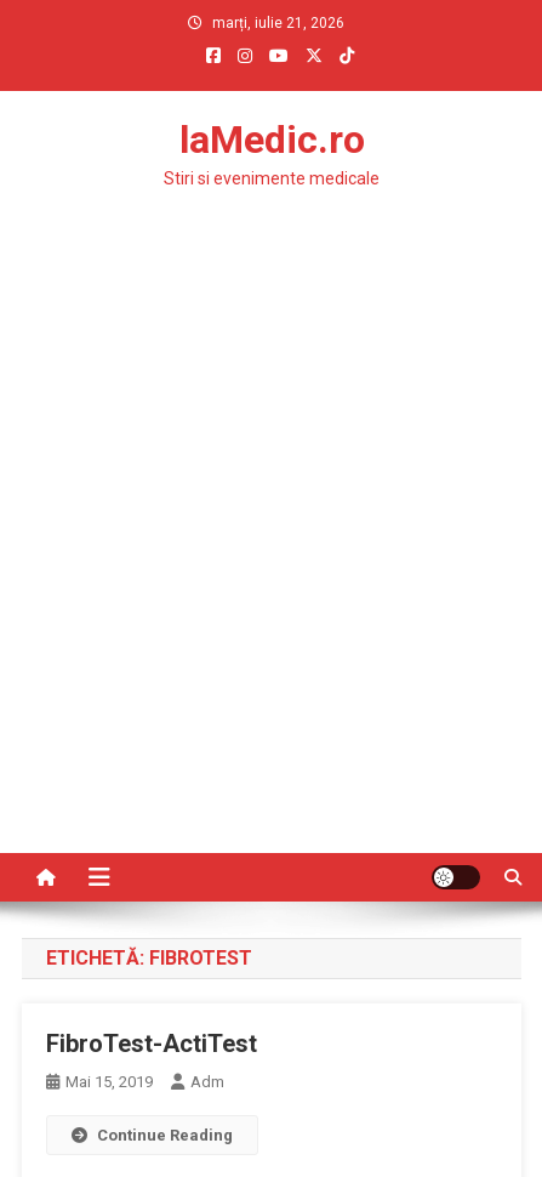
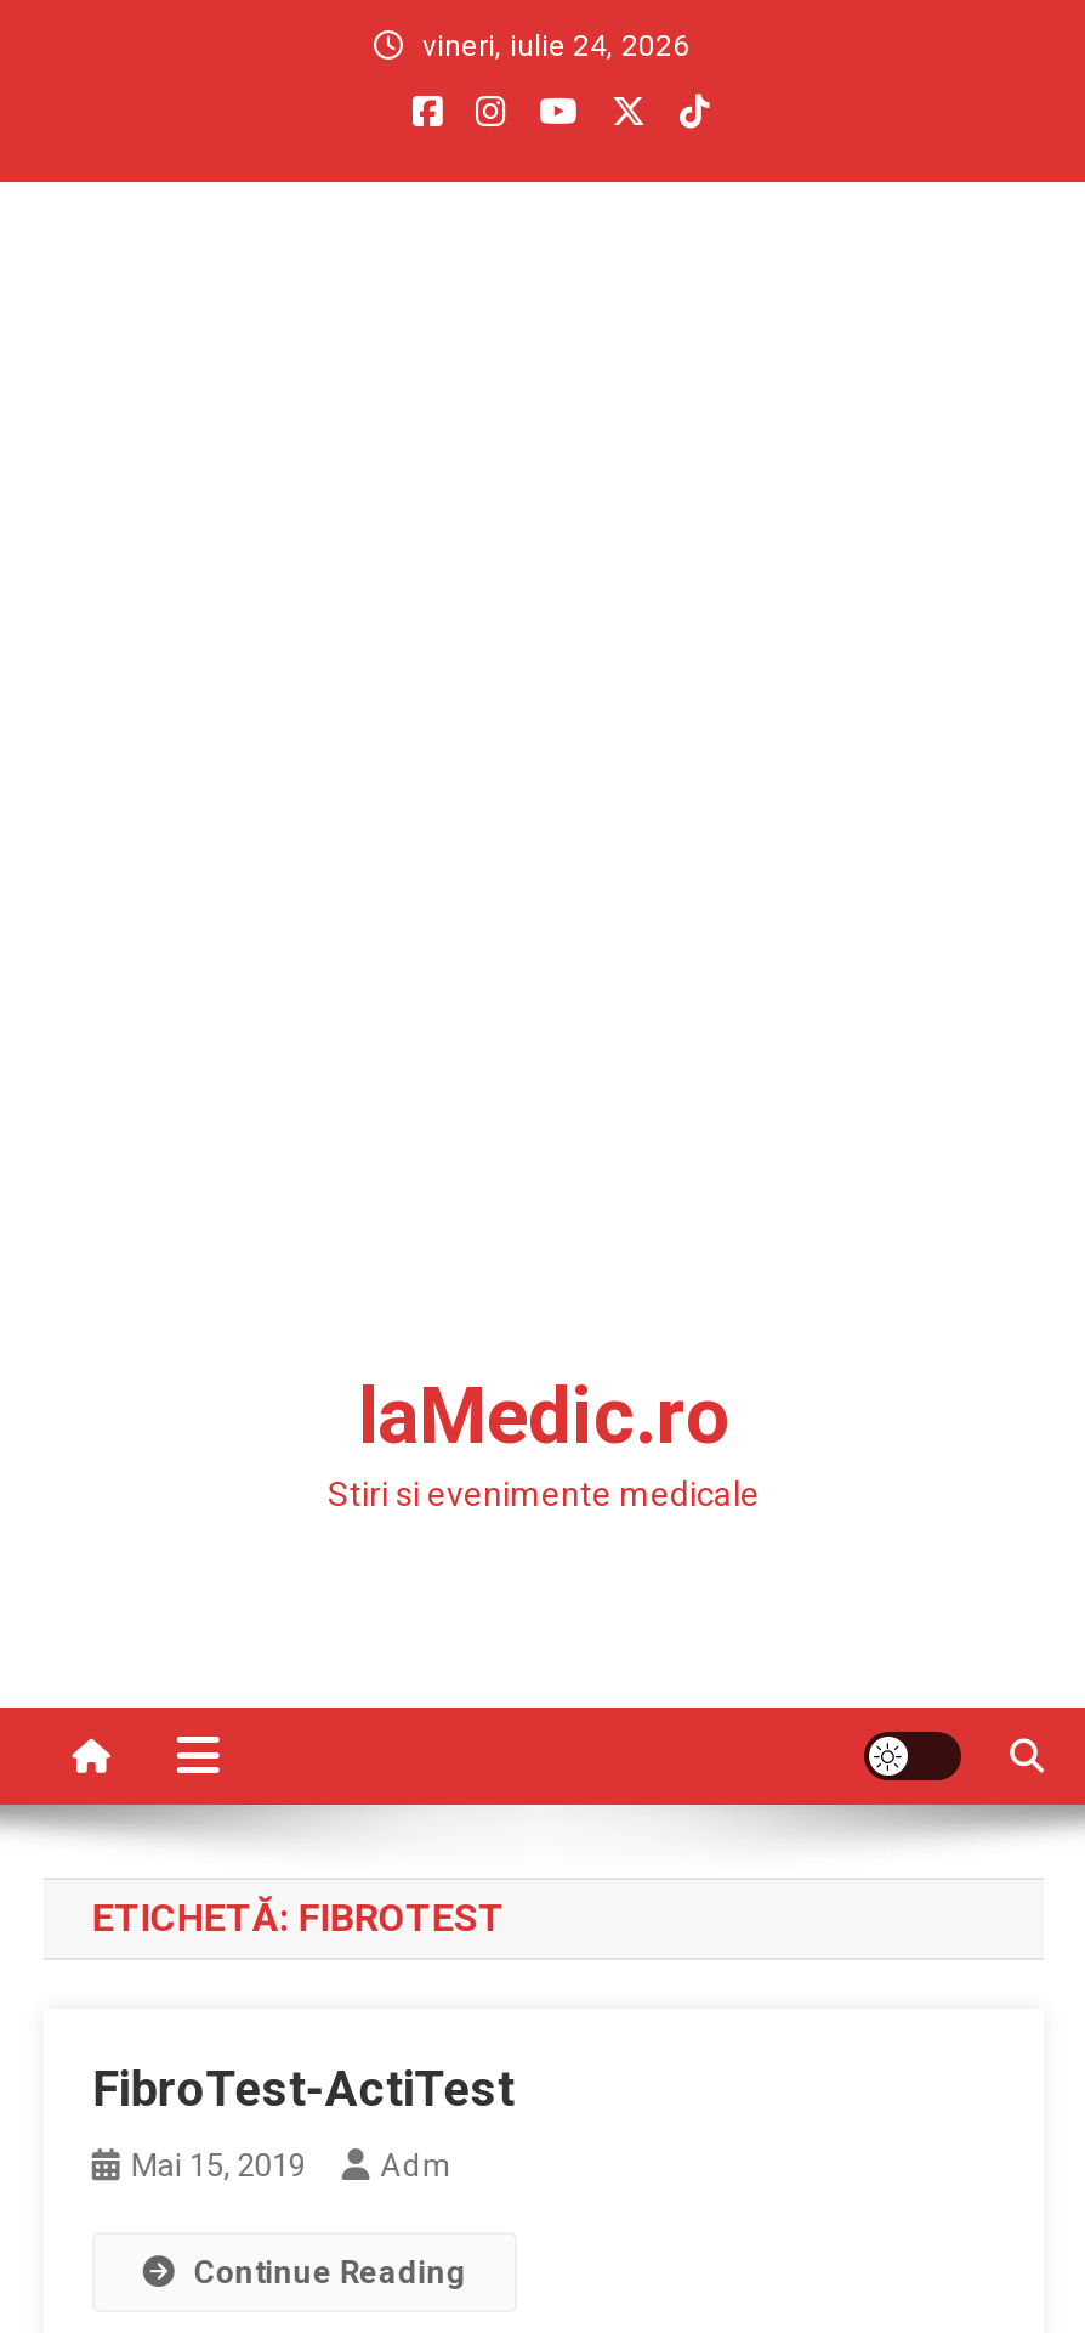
[212,15,344,32] marți, iulie 21, 2026 -> [422,29,689,63] vineri, iulie 24, 2026
moved [164,116,380,188] -> [328,1370,760,1513]: laMedic.ro | Stiri si evenimente medicale

